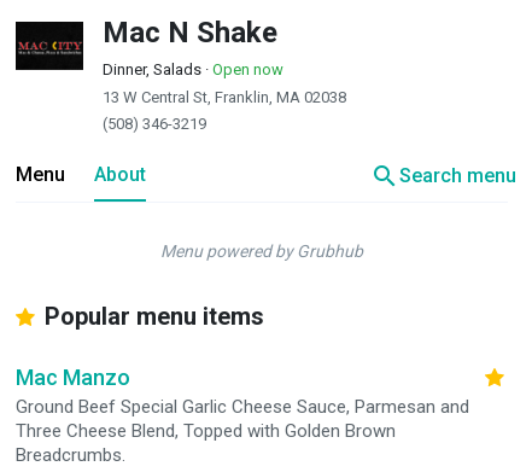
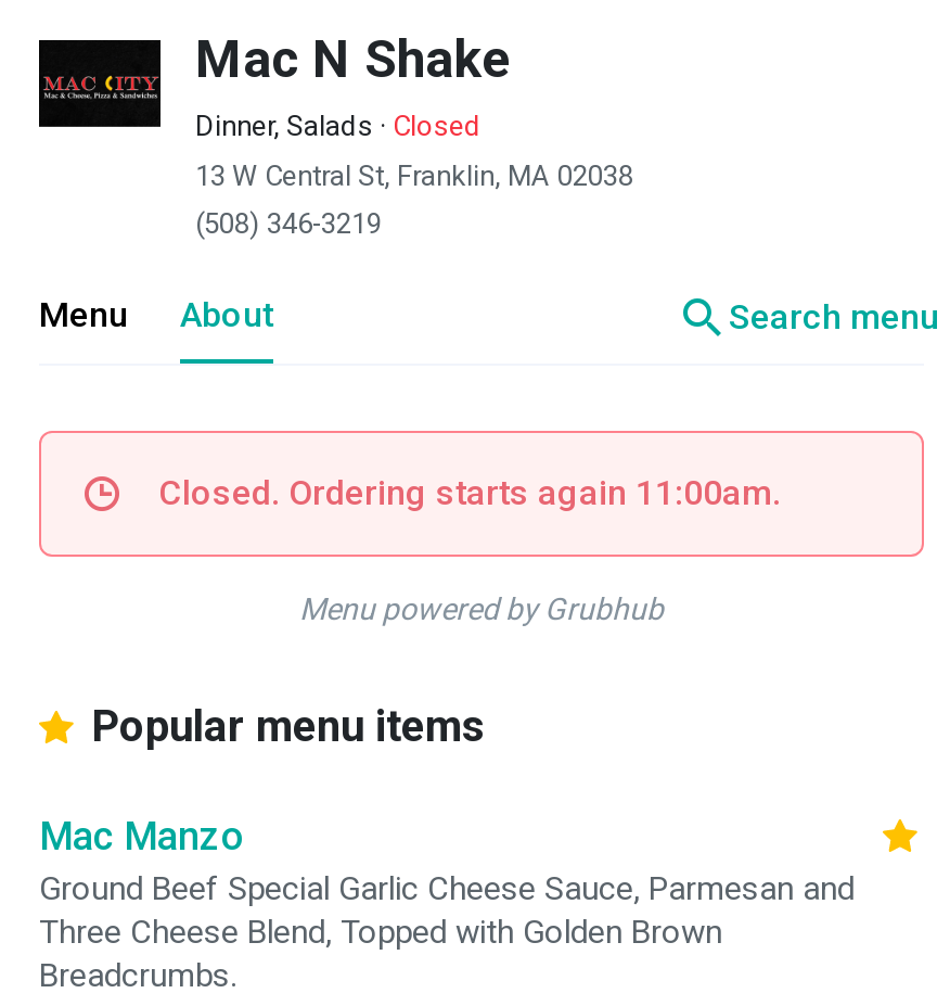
[103,60,283,78] Dinner, Salads · Open now -> [195,110,482,142] Dinner, Salads · Closed
none -> [158,472,781,513] Closed. Ordering starts again 11:00am.

